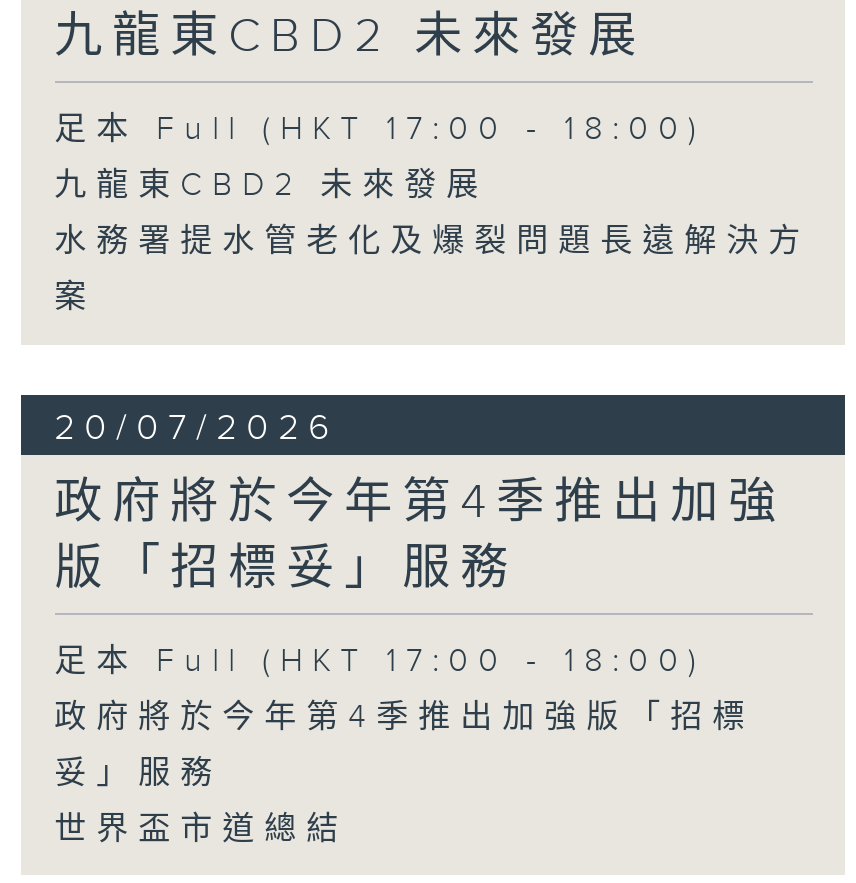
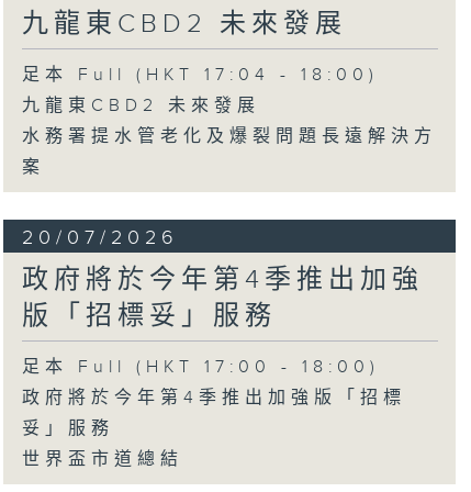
[54,112,706,150] 足本 Full (HKT 17:00 - 18:00) -> [22,65,378,85] 足本 Full (HKT 17:04 - 18:00)

